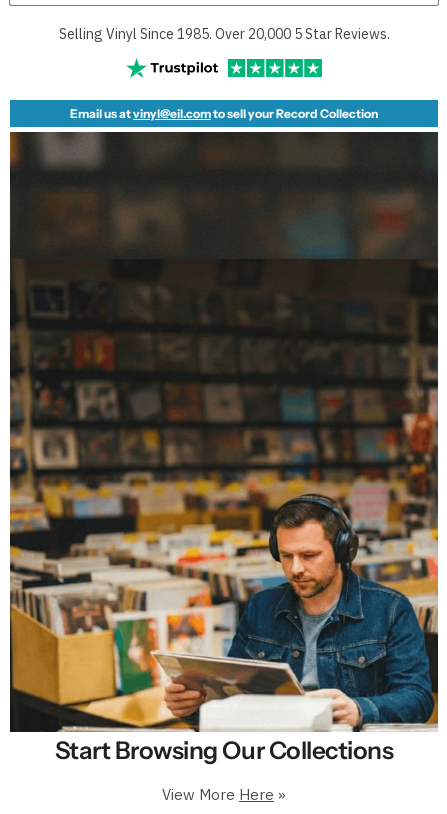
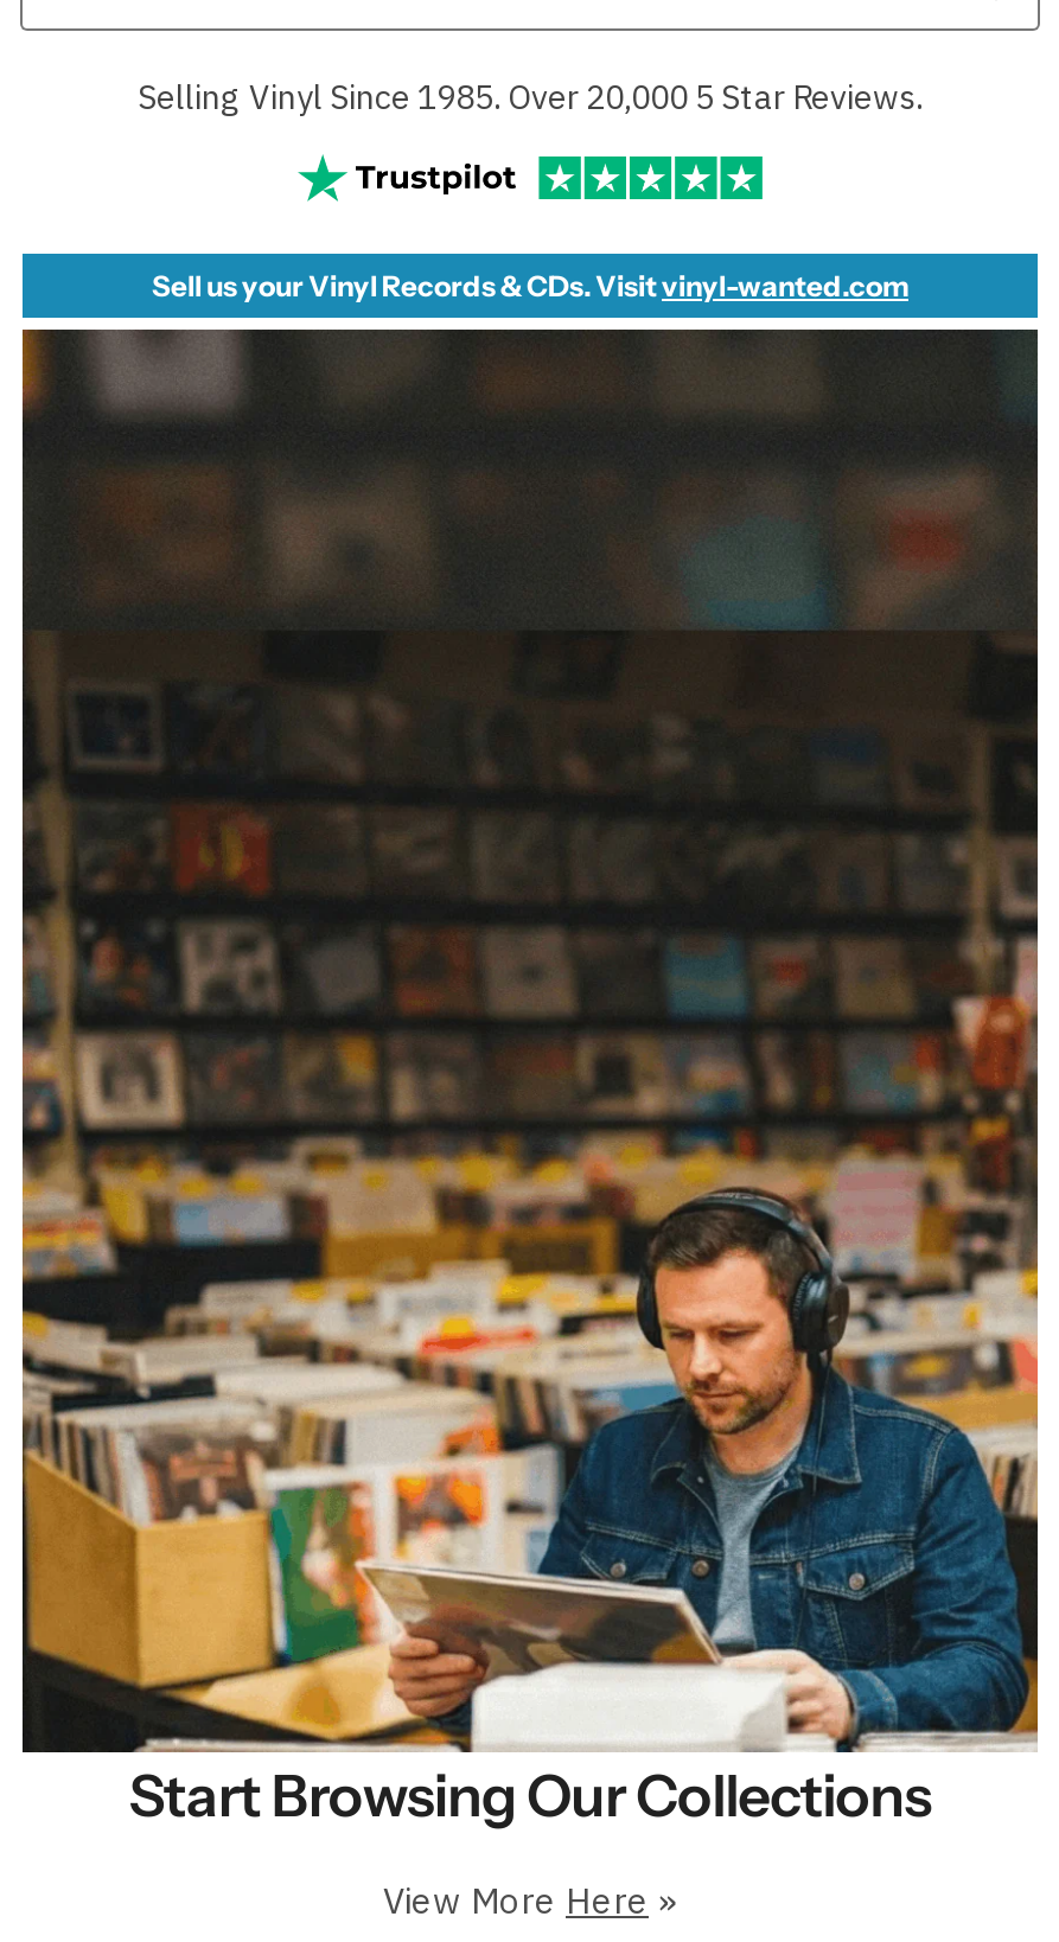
[70,106,378,121] Email us atvinyl@eil.comto sell your Record Collection -> [152,268,908,304] Sell us your Vinyl Records & CDs. Visitvinyl-wanted.com

